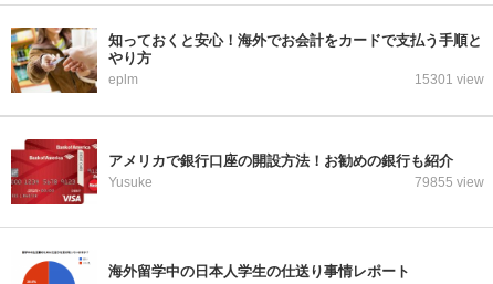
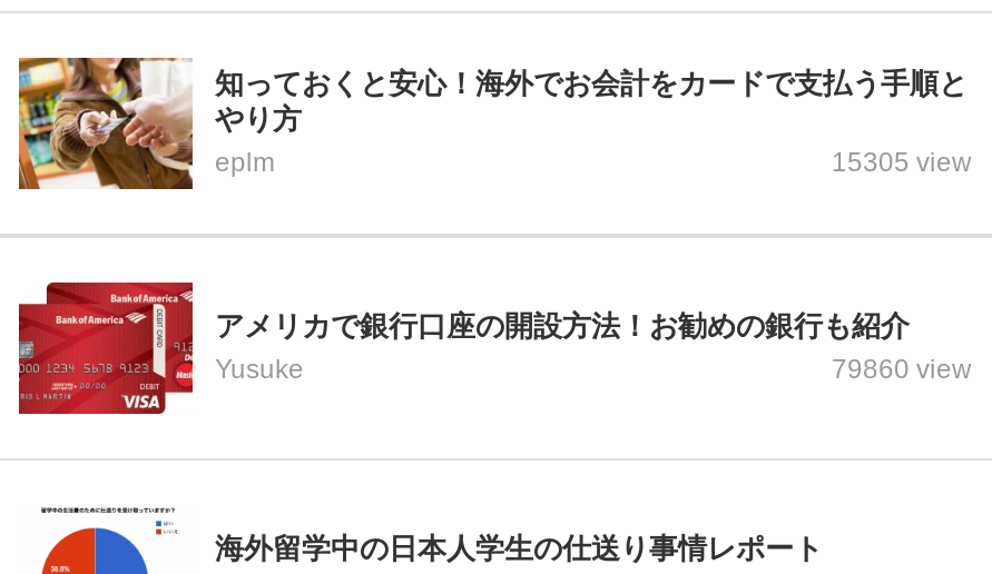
[415,72,484,87] 15301 view -> [832,147,972,178] 15305 view
[415,175,484,190] 79855 view -> [832,354,972,385] 79860 view

